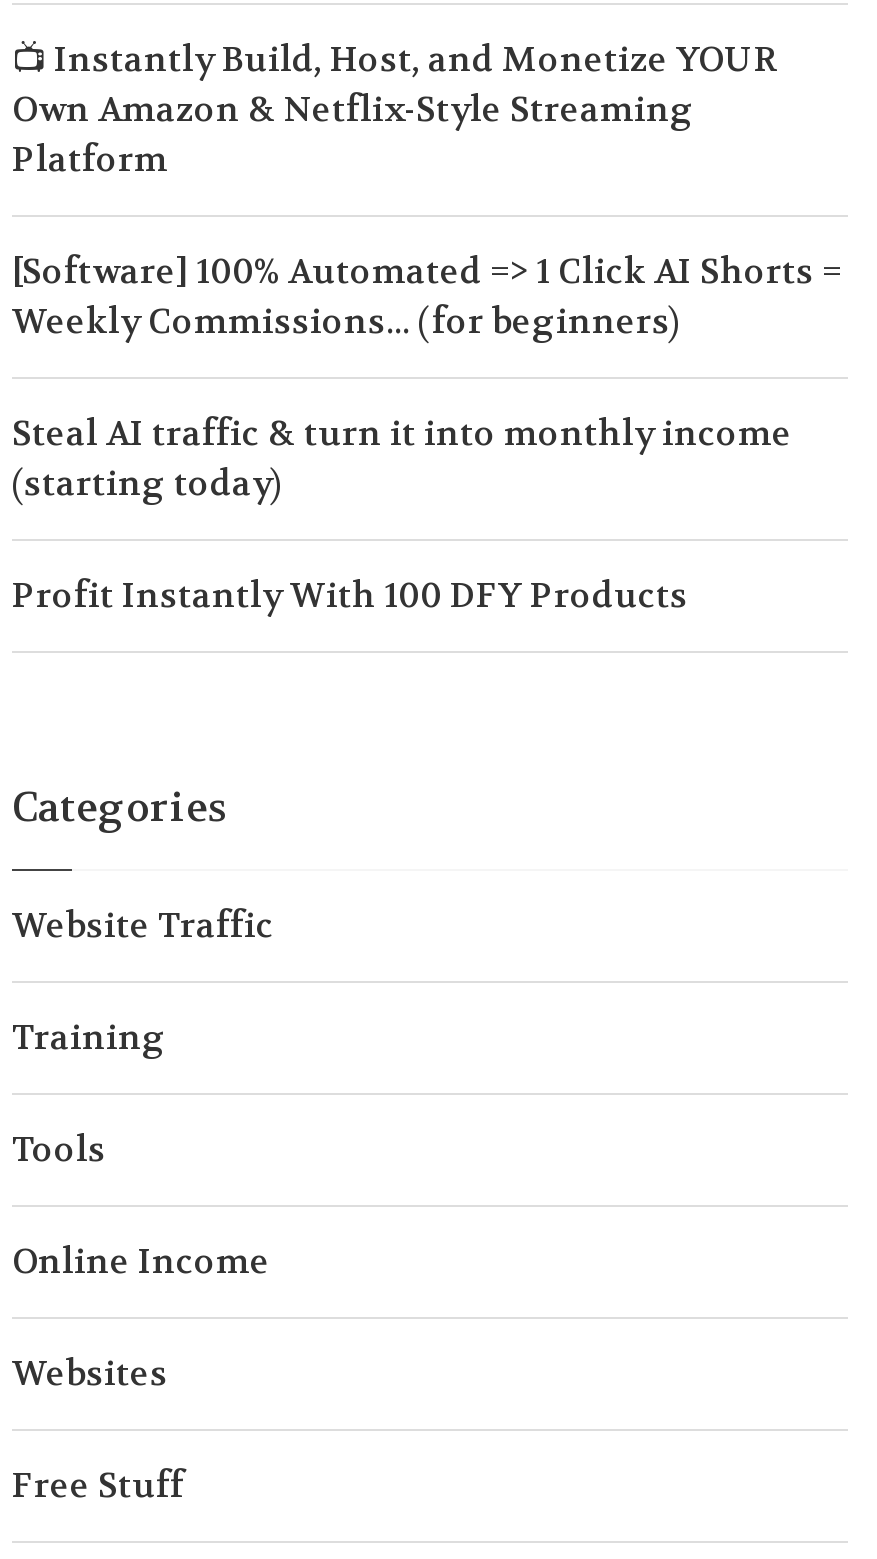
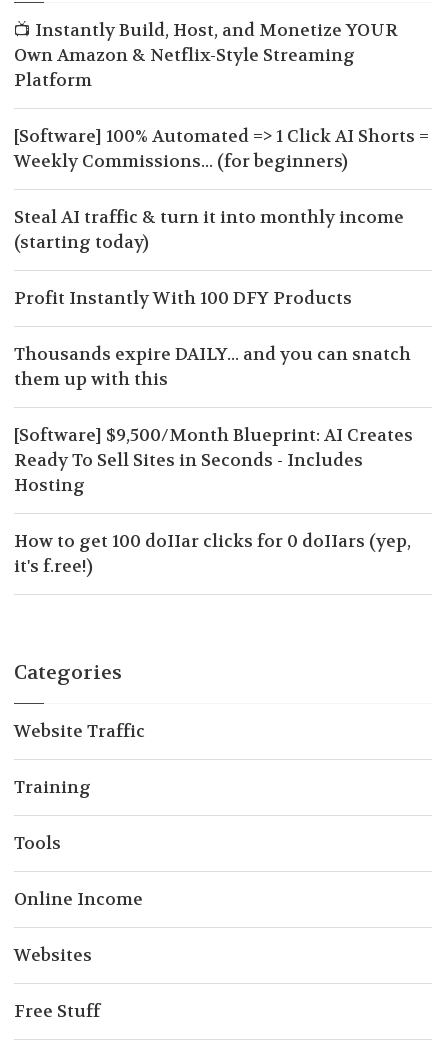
none -> [14,343,413,577] Thousands expire DAILY... and you can snatch | them up with this | [Software] $9,500/Month Blueprint: AI Creates | Ready To Sell Sites in Seconds - Includes | Hosting | How to get 100 doIIar clicks for 0 doIIars (yep, | it's f.ree!)

